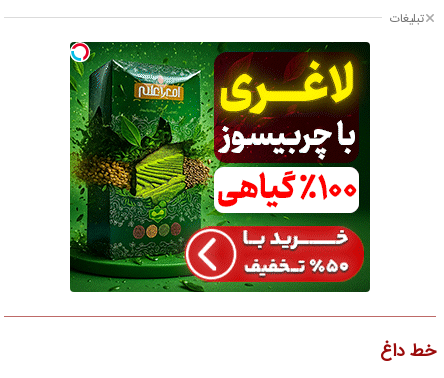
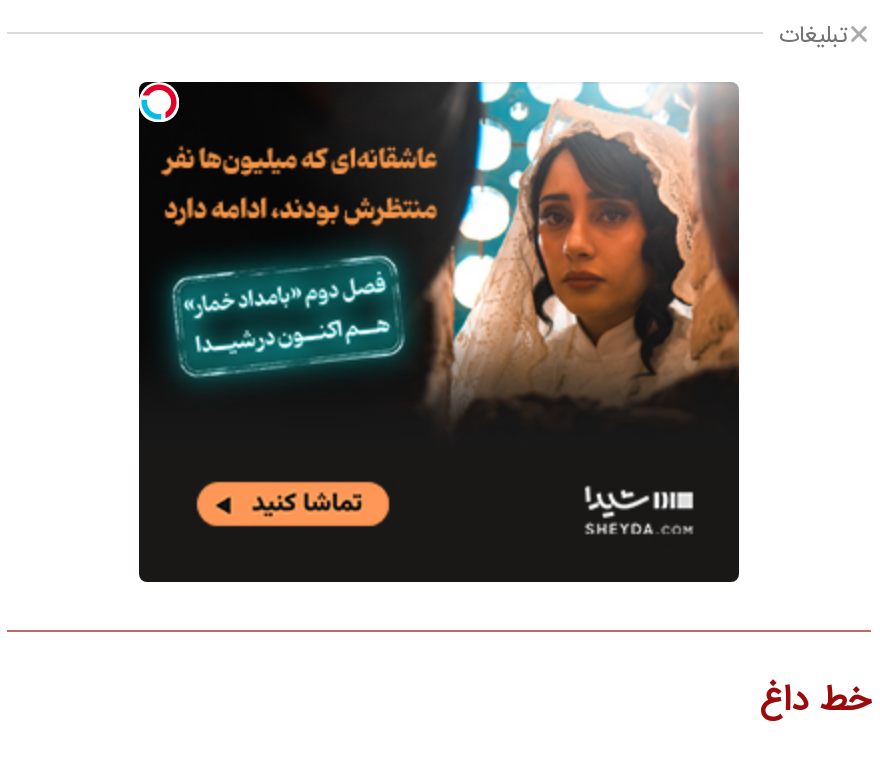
[69,41,371,293] [image] -> [137,80,741,584] [image]

